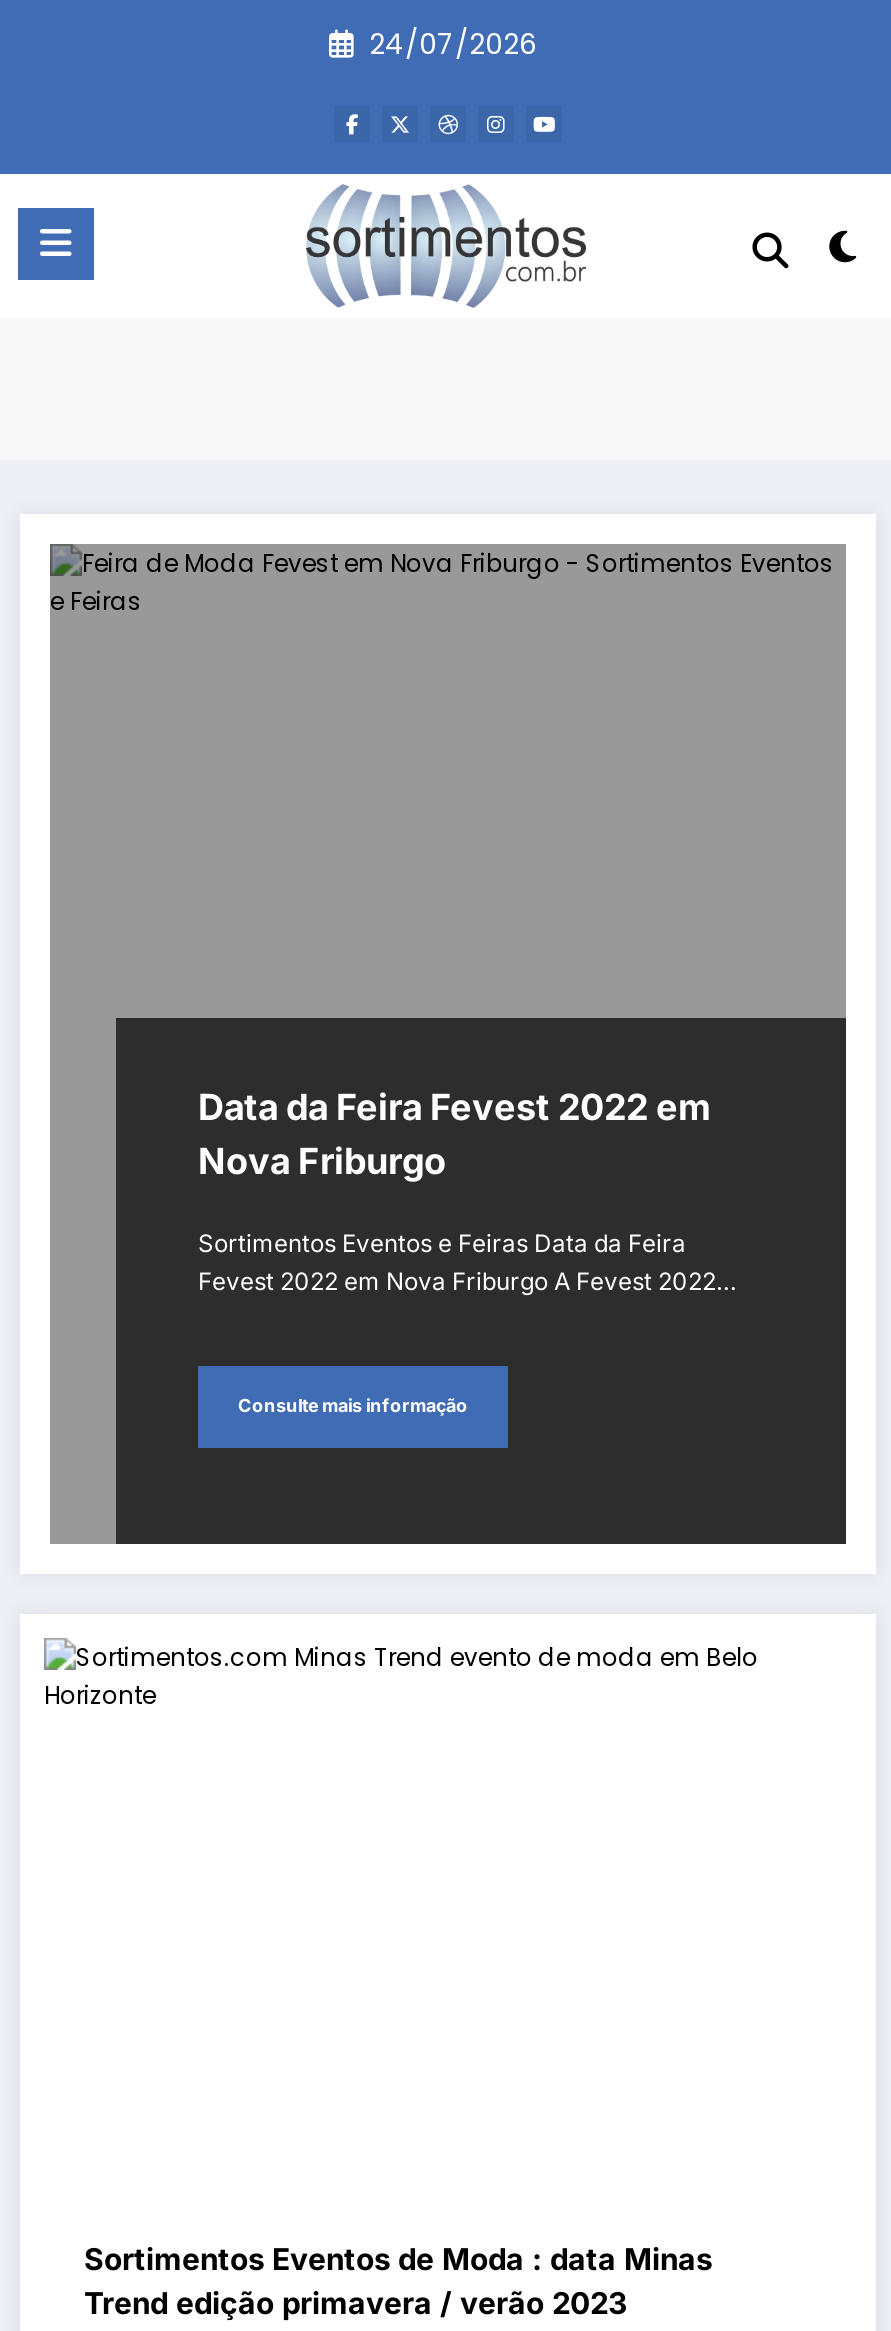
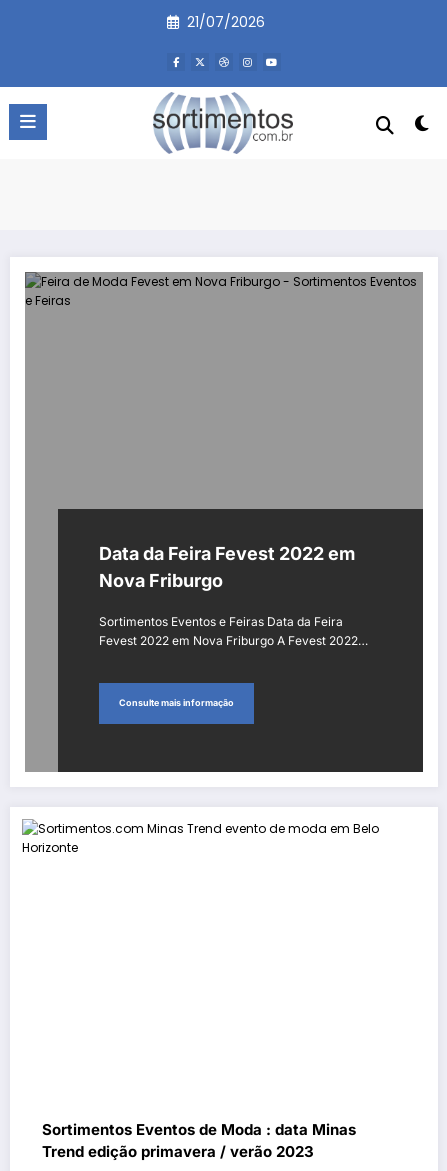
[369,24,537,64] 24/07/2026 -> [187,12,265,32] 21/07/2026

